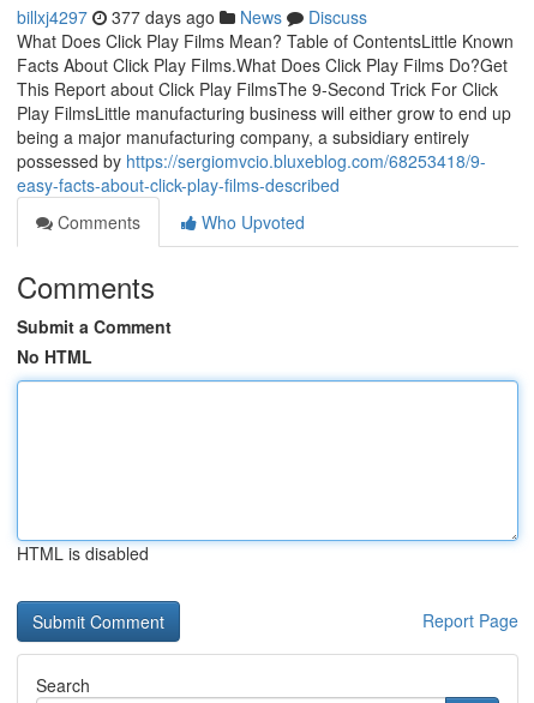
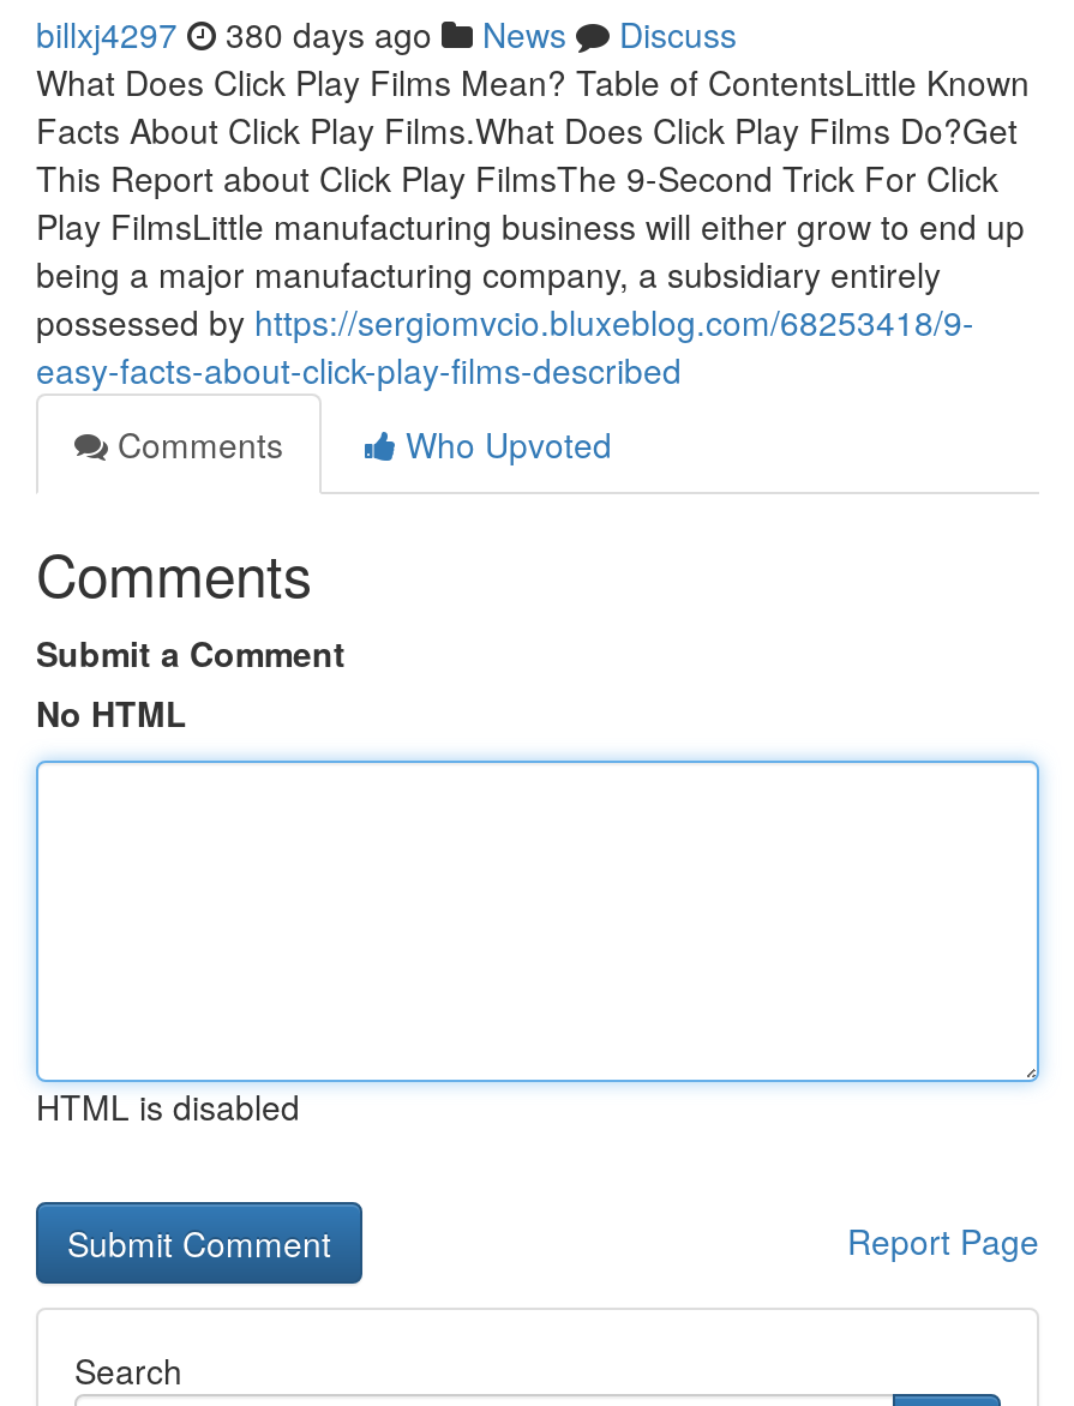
[17,5,367,29] billxj4297 377 days ago News Discuss -> [36,10,737,58] billxj4297 380 days ago News Discuss

